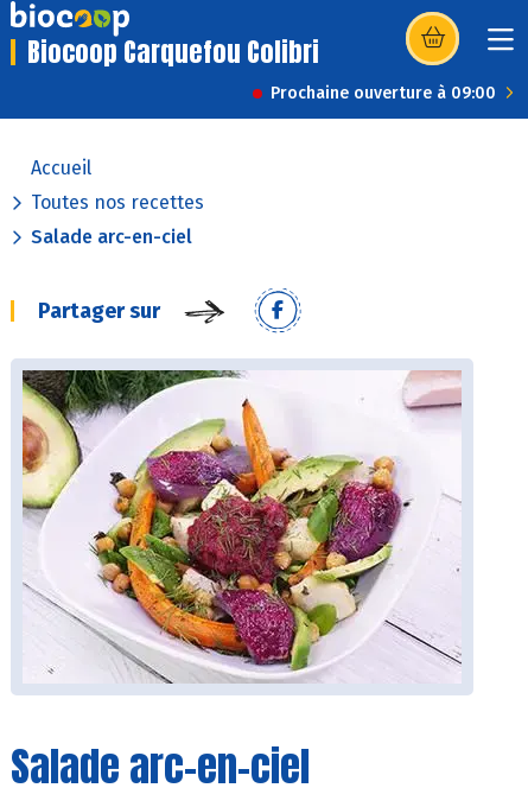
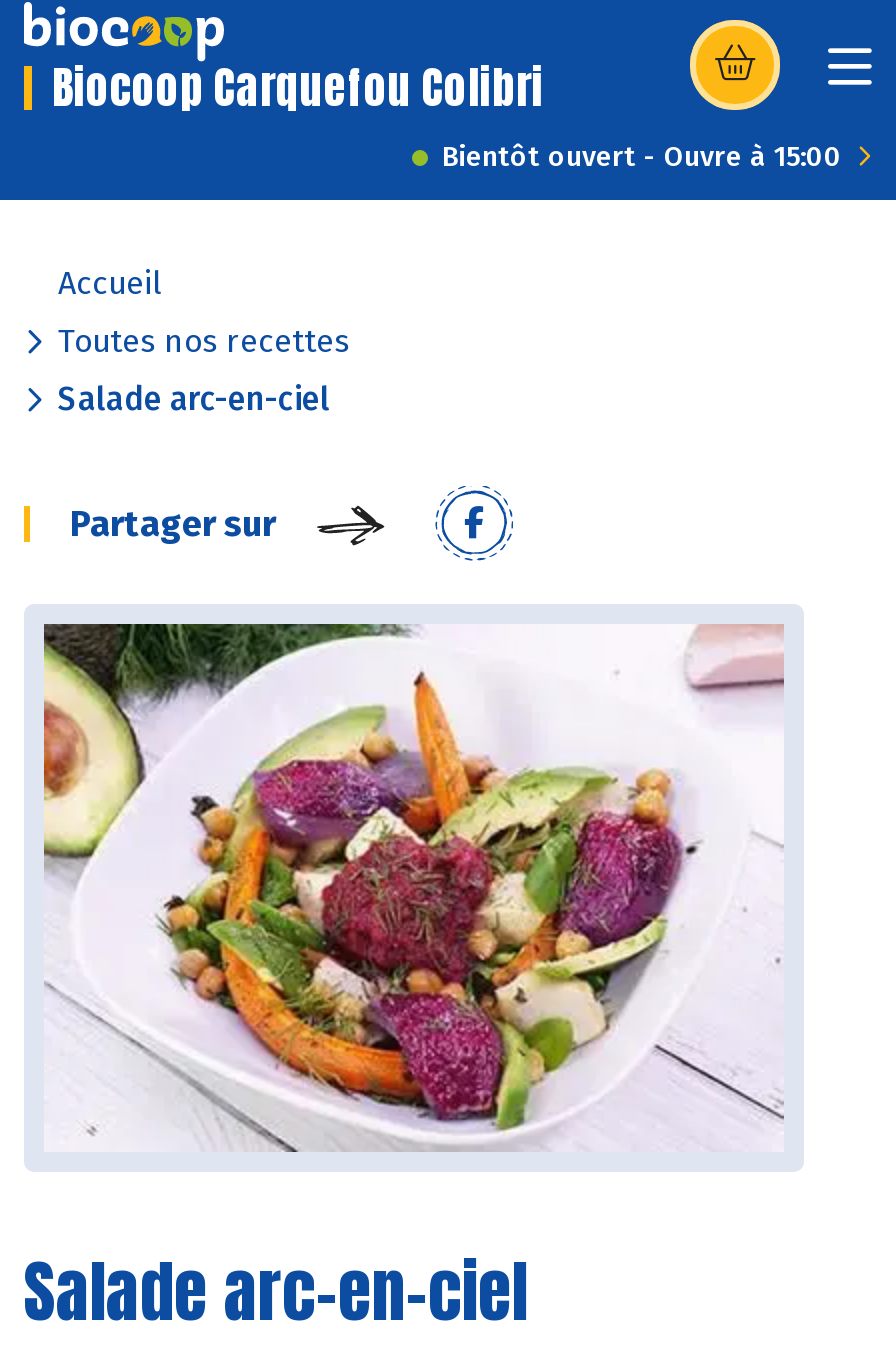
[271,83,496,103] Prochaine ouverture à 09:00 -> [442,140,842,174] Bientôt ouvert - Ouvre à 15:00

